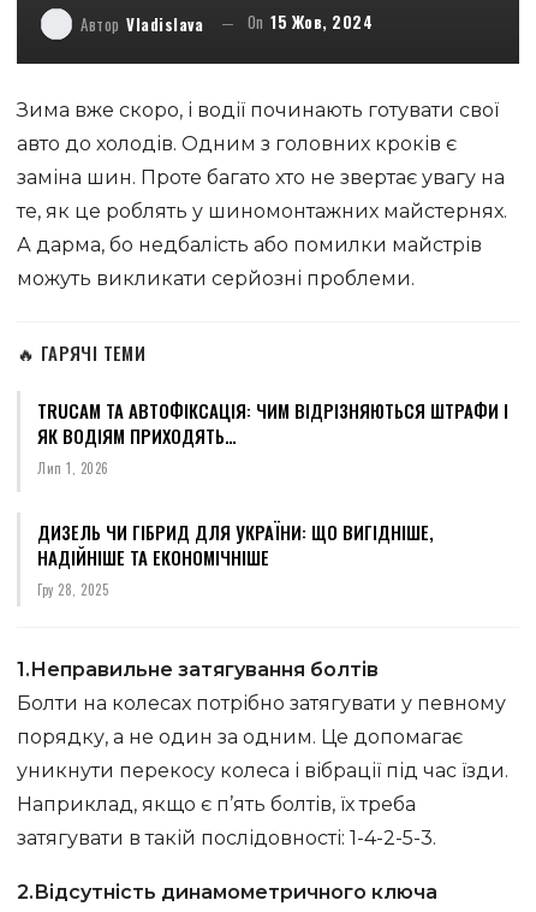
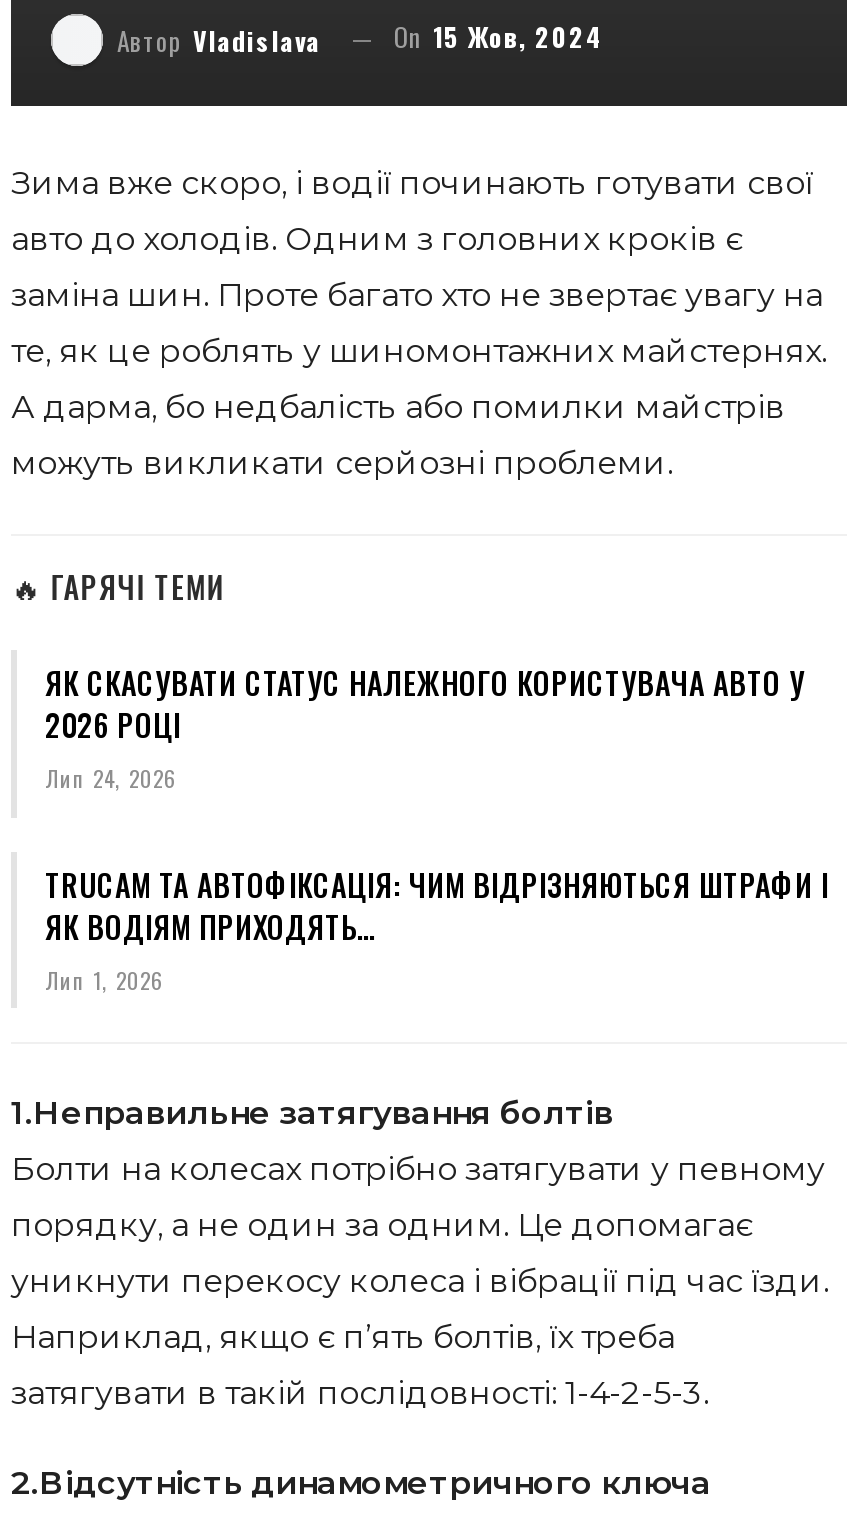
none -> [45,660,805,794] ЯК СКАСУВАТИ СТАТУС НАЛЕЖНОГО КОРИСТУВАЧА АВТО У | 2026 РОЦІ | Лип 24, 2026
moved [37,397,508,478] -> [45,862,829,996]: TRUCAM ТА АВТОФІКСАЦІЯ: ЧИМ ВІДРІЗНЯЮТЬСЯ ШТРАФИ І | ЯК ВОДІЯМ ПРИХОДЯТЬ… | Лип 1, 2026
[37,519,434,599] ДИЗЕЛЬ ЧИ ГІБРИД ДЛЯ УКРАЇНИ: ЩО ВИГІДНІШЕ, | НАДІЙНІШЕ ТА ЕКОНОМІЧНІШЕ | Гру 28, 2025 -> none

